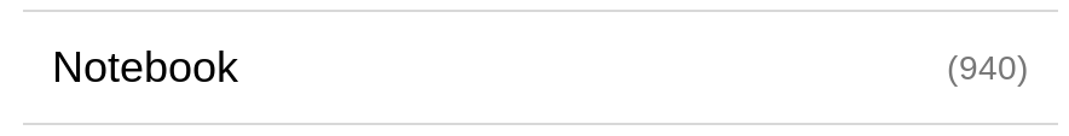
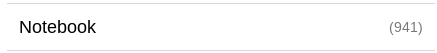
[947,48,1029,87] (940) -> [389,19,423,35] (941)

